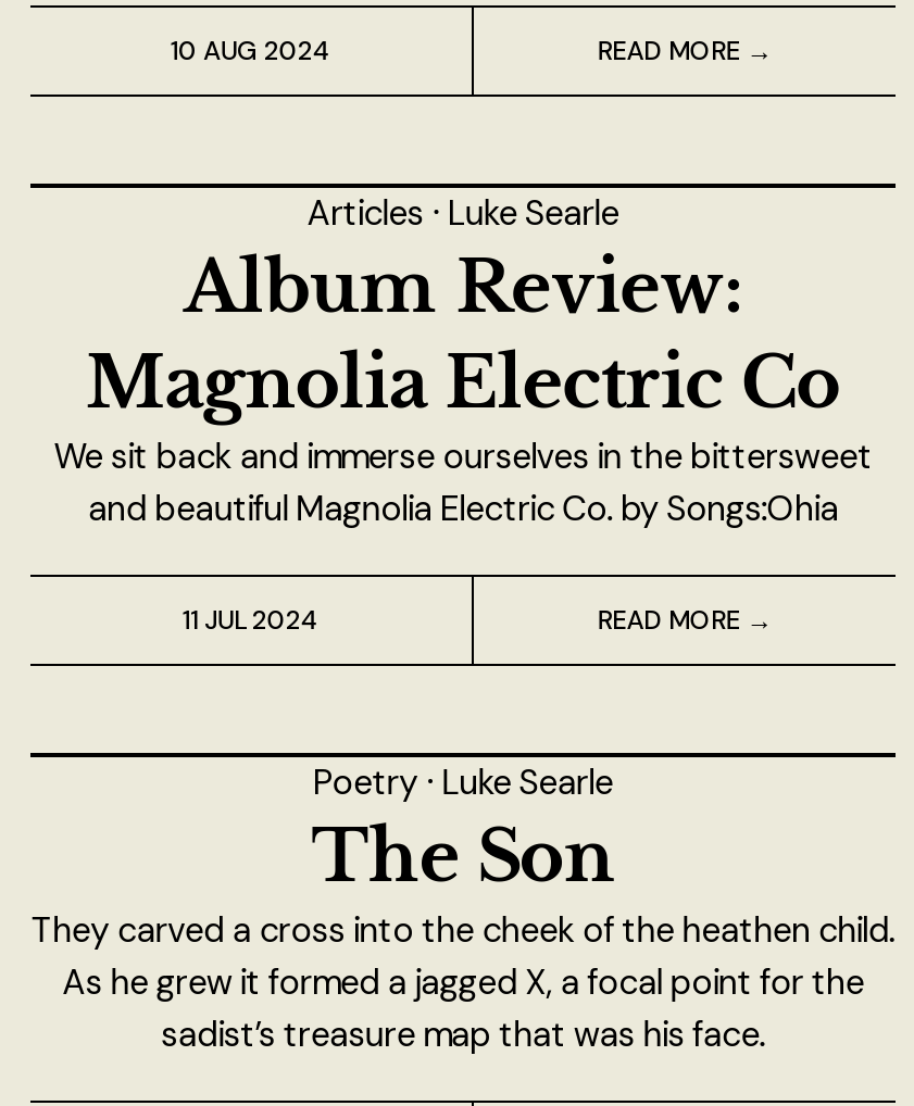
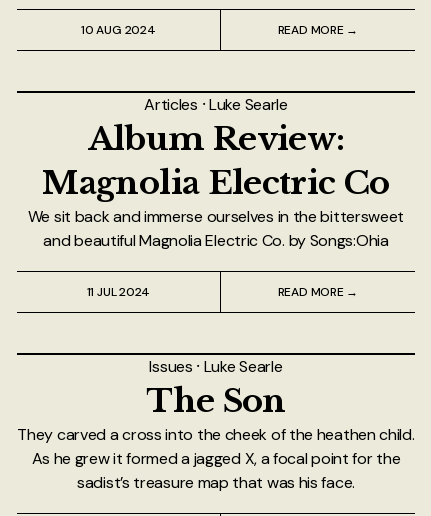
[313,760,613,805] Poetry ⸱ Luke Searle -> [149,356,282,377] Issues ⸱ Luke Searle

